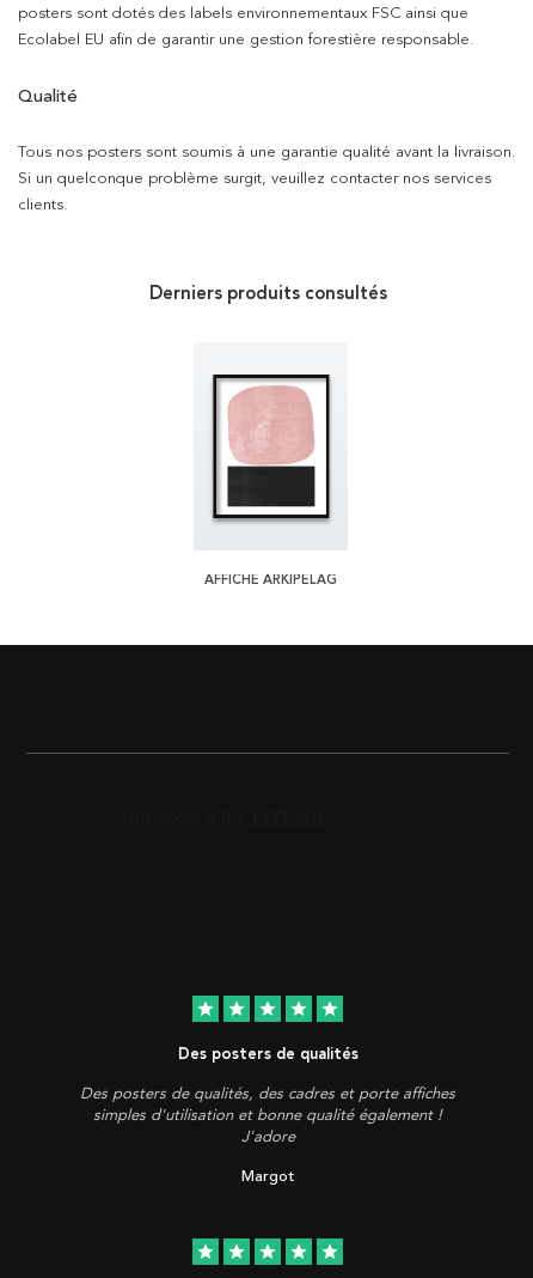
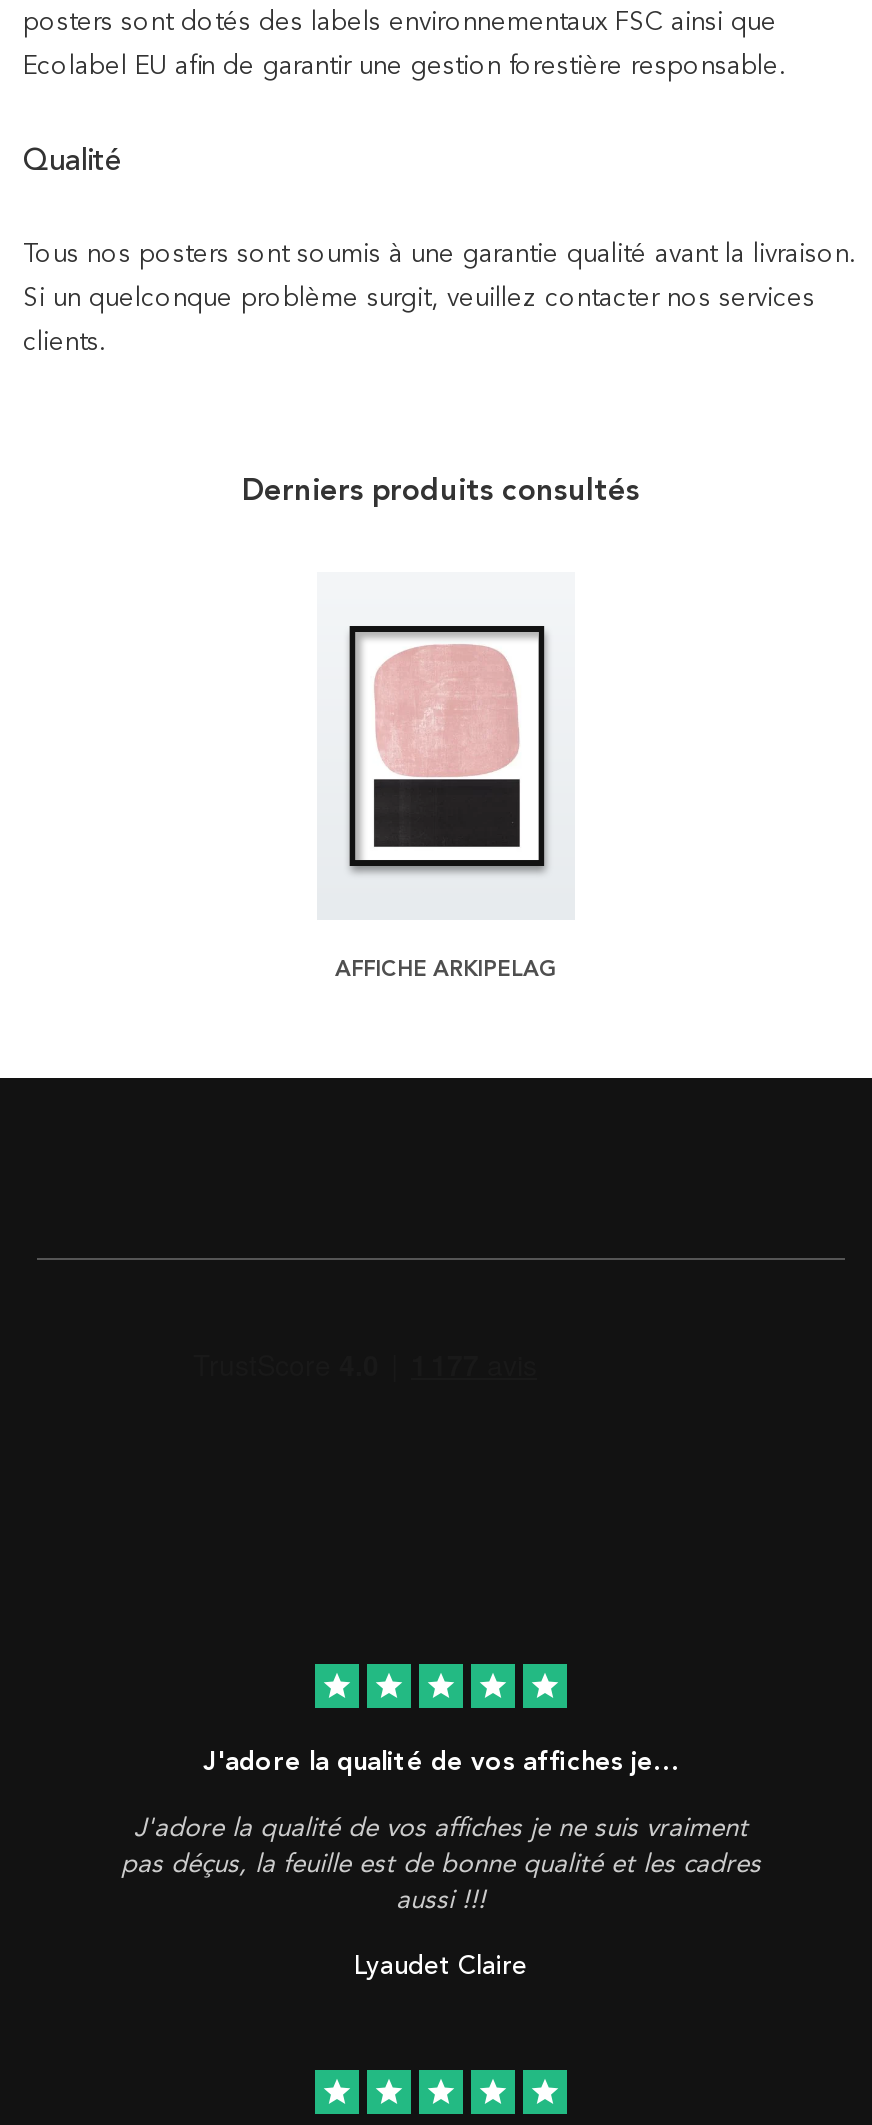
[177,1045,358,1062] Des posters de qualités -> [203,1746,679,1776] J'adore la qualité de vos affiches je…
[80,1084,455,1145] Des posters de qualités, des cadres et porte affiches | simples d'utilisation et bonne qualité également ! | J'adore -> [121,1812,761,1914] J'adore la qualité de vos affiches je ne suis vraiment | pas déçus, la feuille est de bonne qualité et les cadres | aussi !!!
[241,1167,294,1186] Margot -> [354,1950,528,1982] Lyaudet Claire

